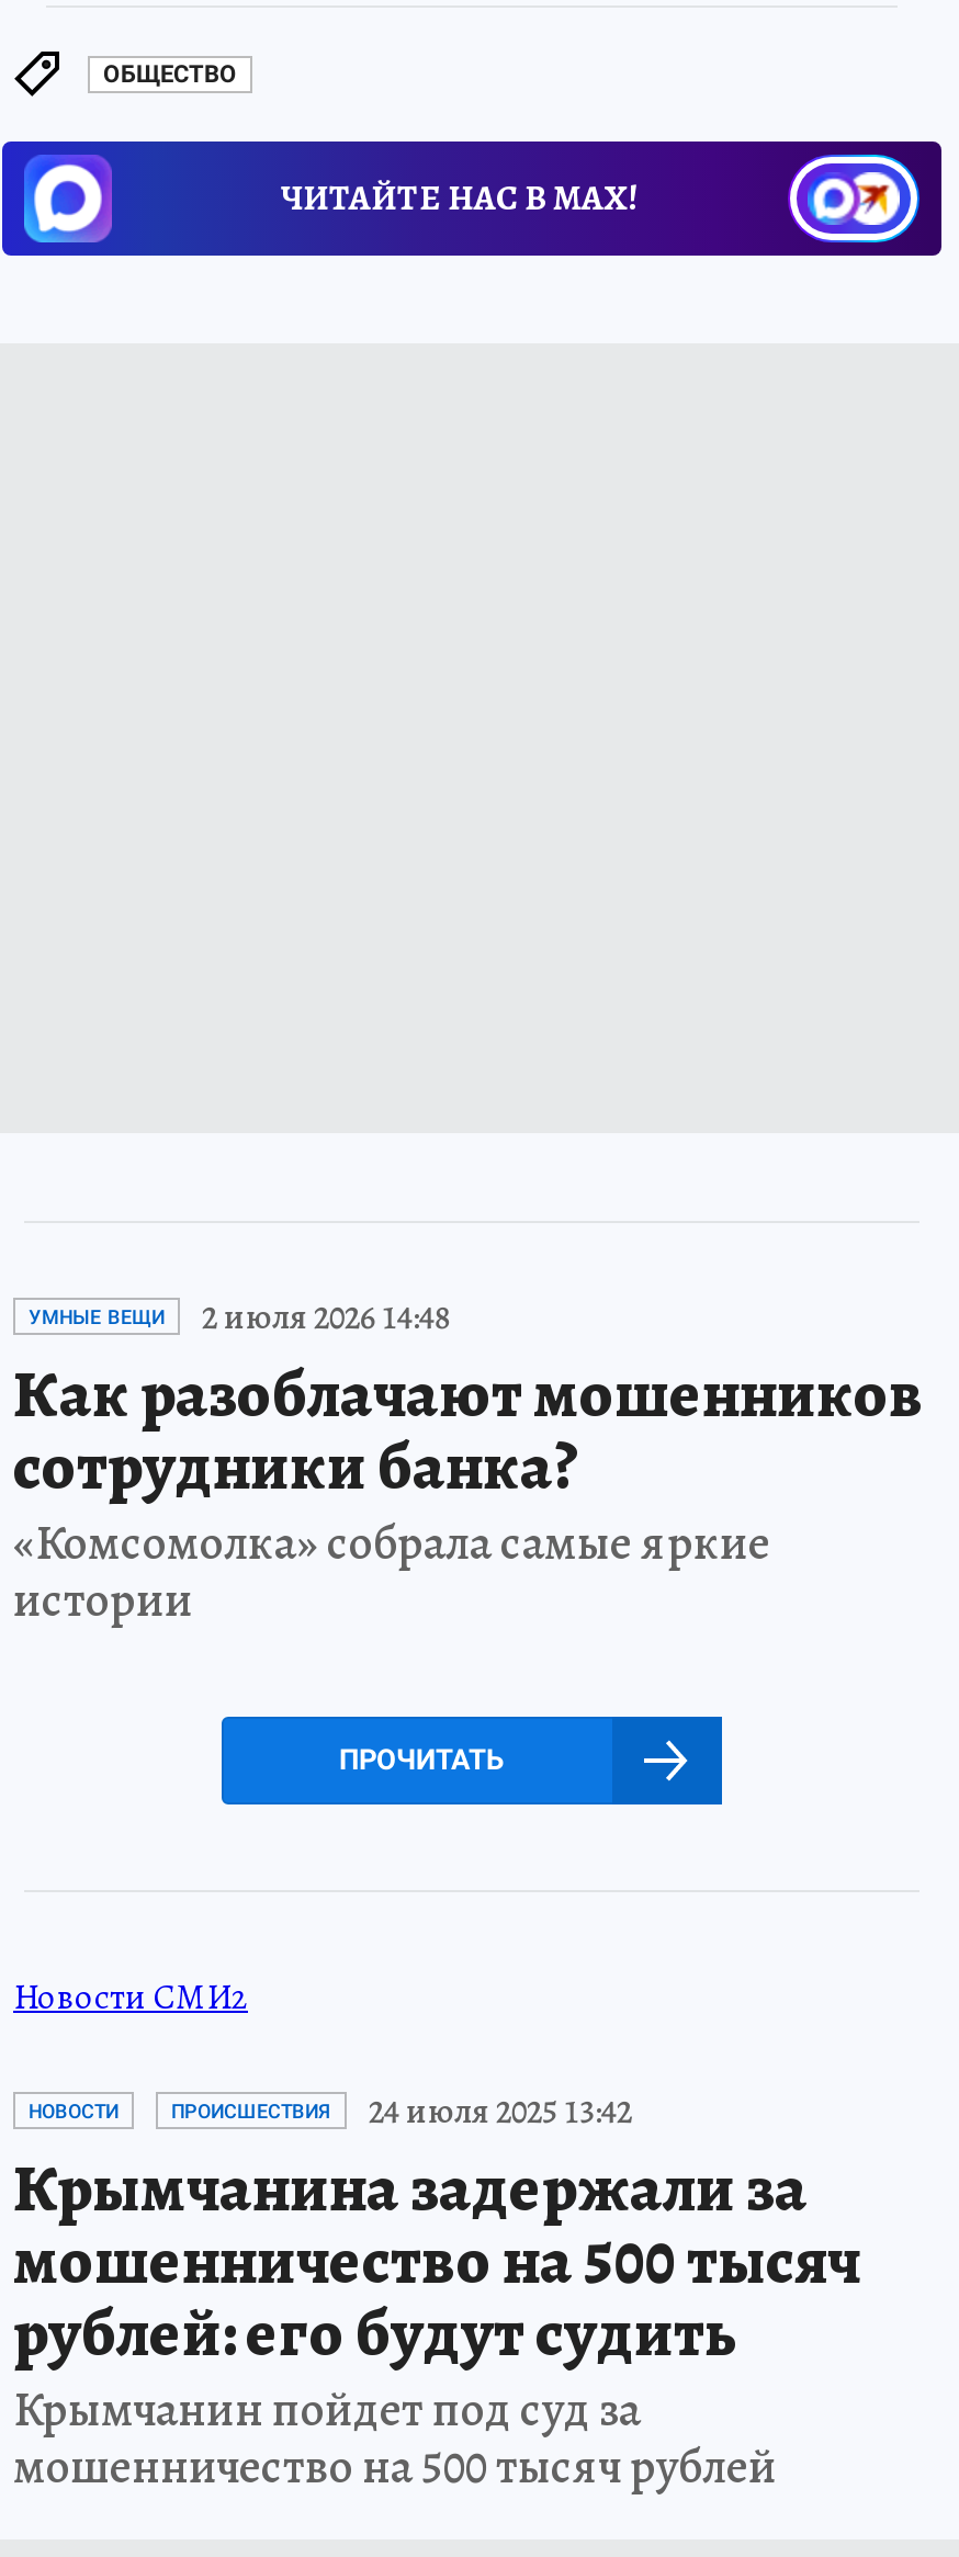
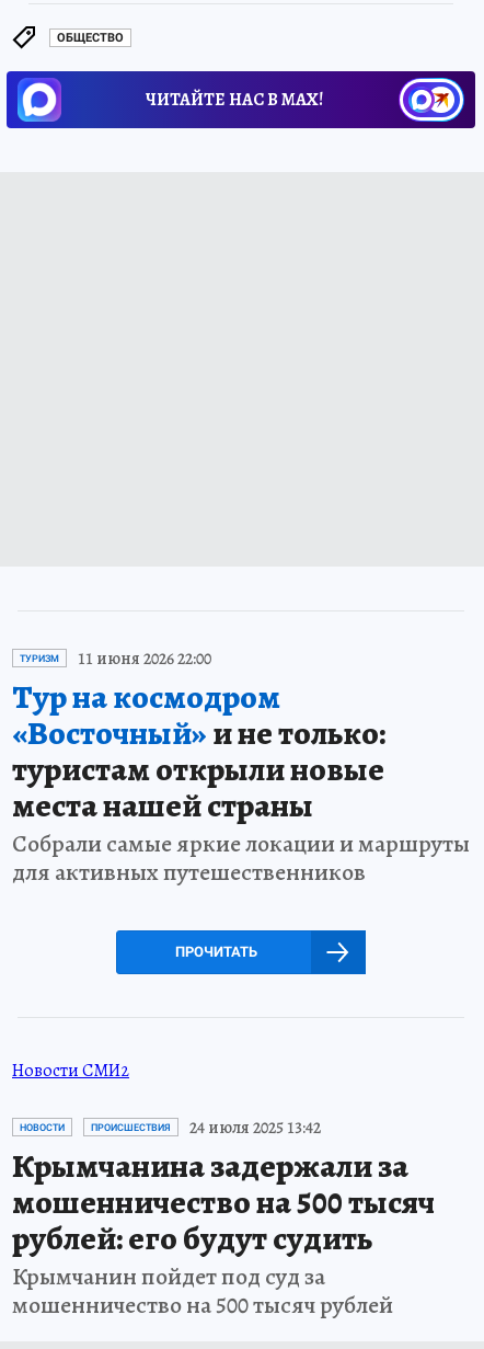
[13,1292,924,1632] УМНЫЕ ВЕЩИ | 2 июля 2026 14:48 | Как разоблачают мошенников | сотрудники банка? | «Комсомолка» собрала самые яркие | истории -> [12,646,470,888] ТУРИЗМ | 11 июня 2026 22:00 | Тур на космодром | «Восточный»и не только: | туристам открыли новые | места нашей страны | Собрали самые яркие локации и маршруты | для активных путешественников

